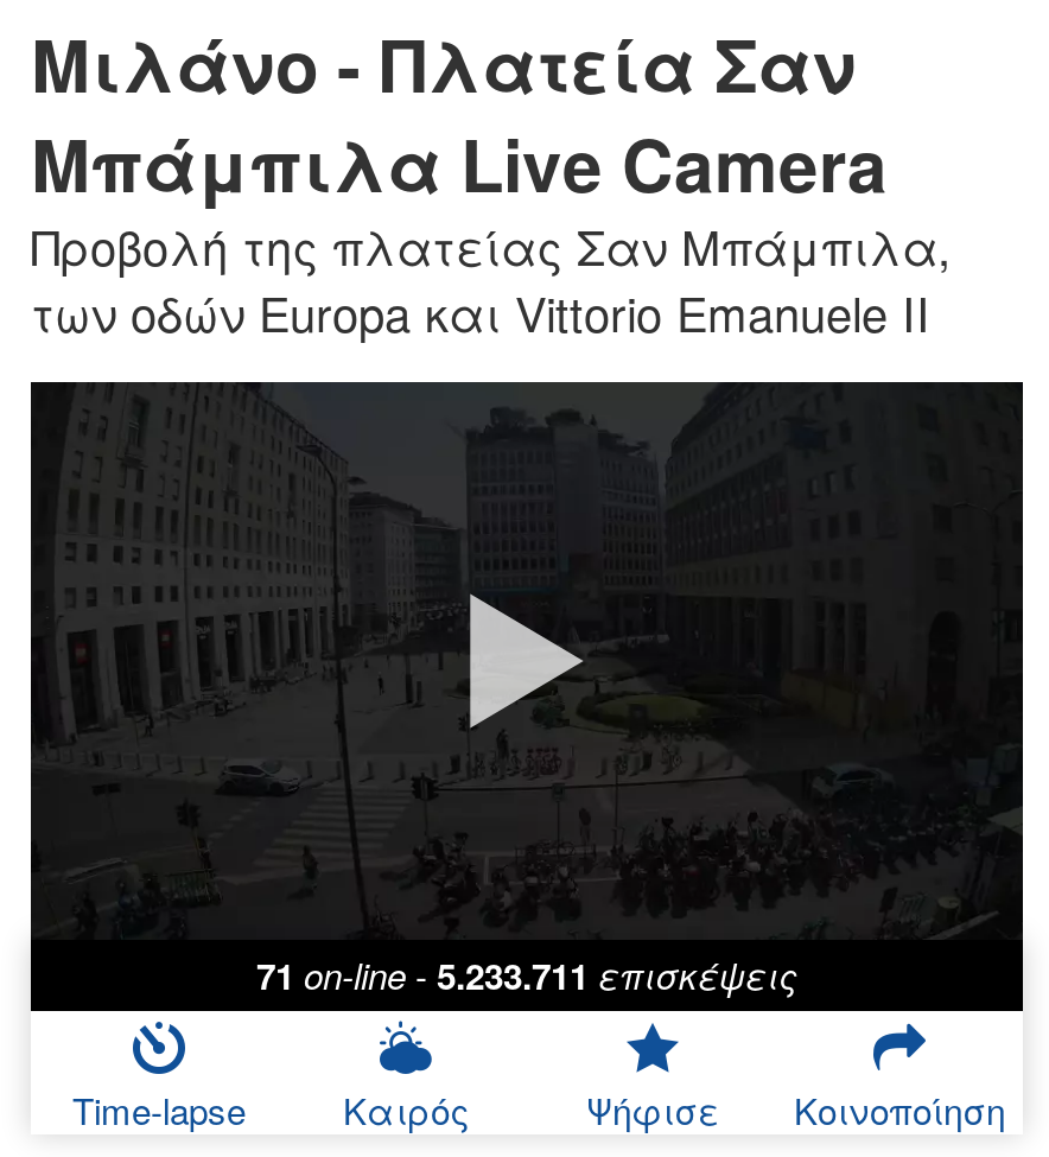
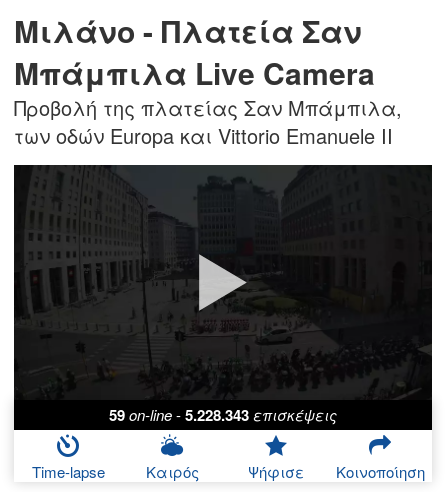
[256,950,797,1002] 71 on-line - 5.233.711 επισκέψεις -> [109,404,337,426] 59 on-line - 5.228.343 επισκέψεις

